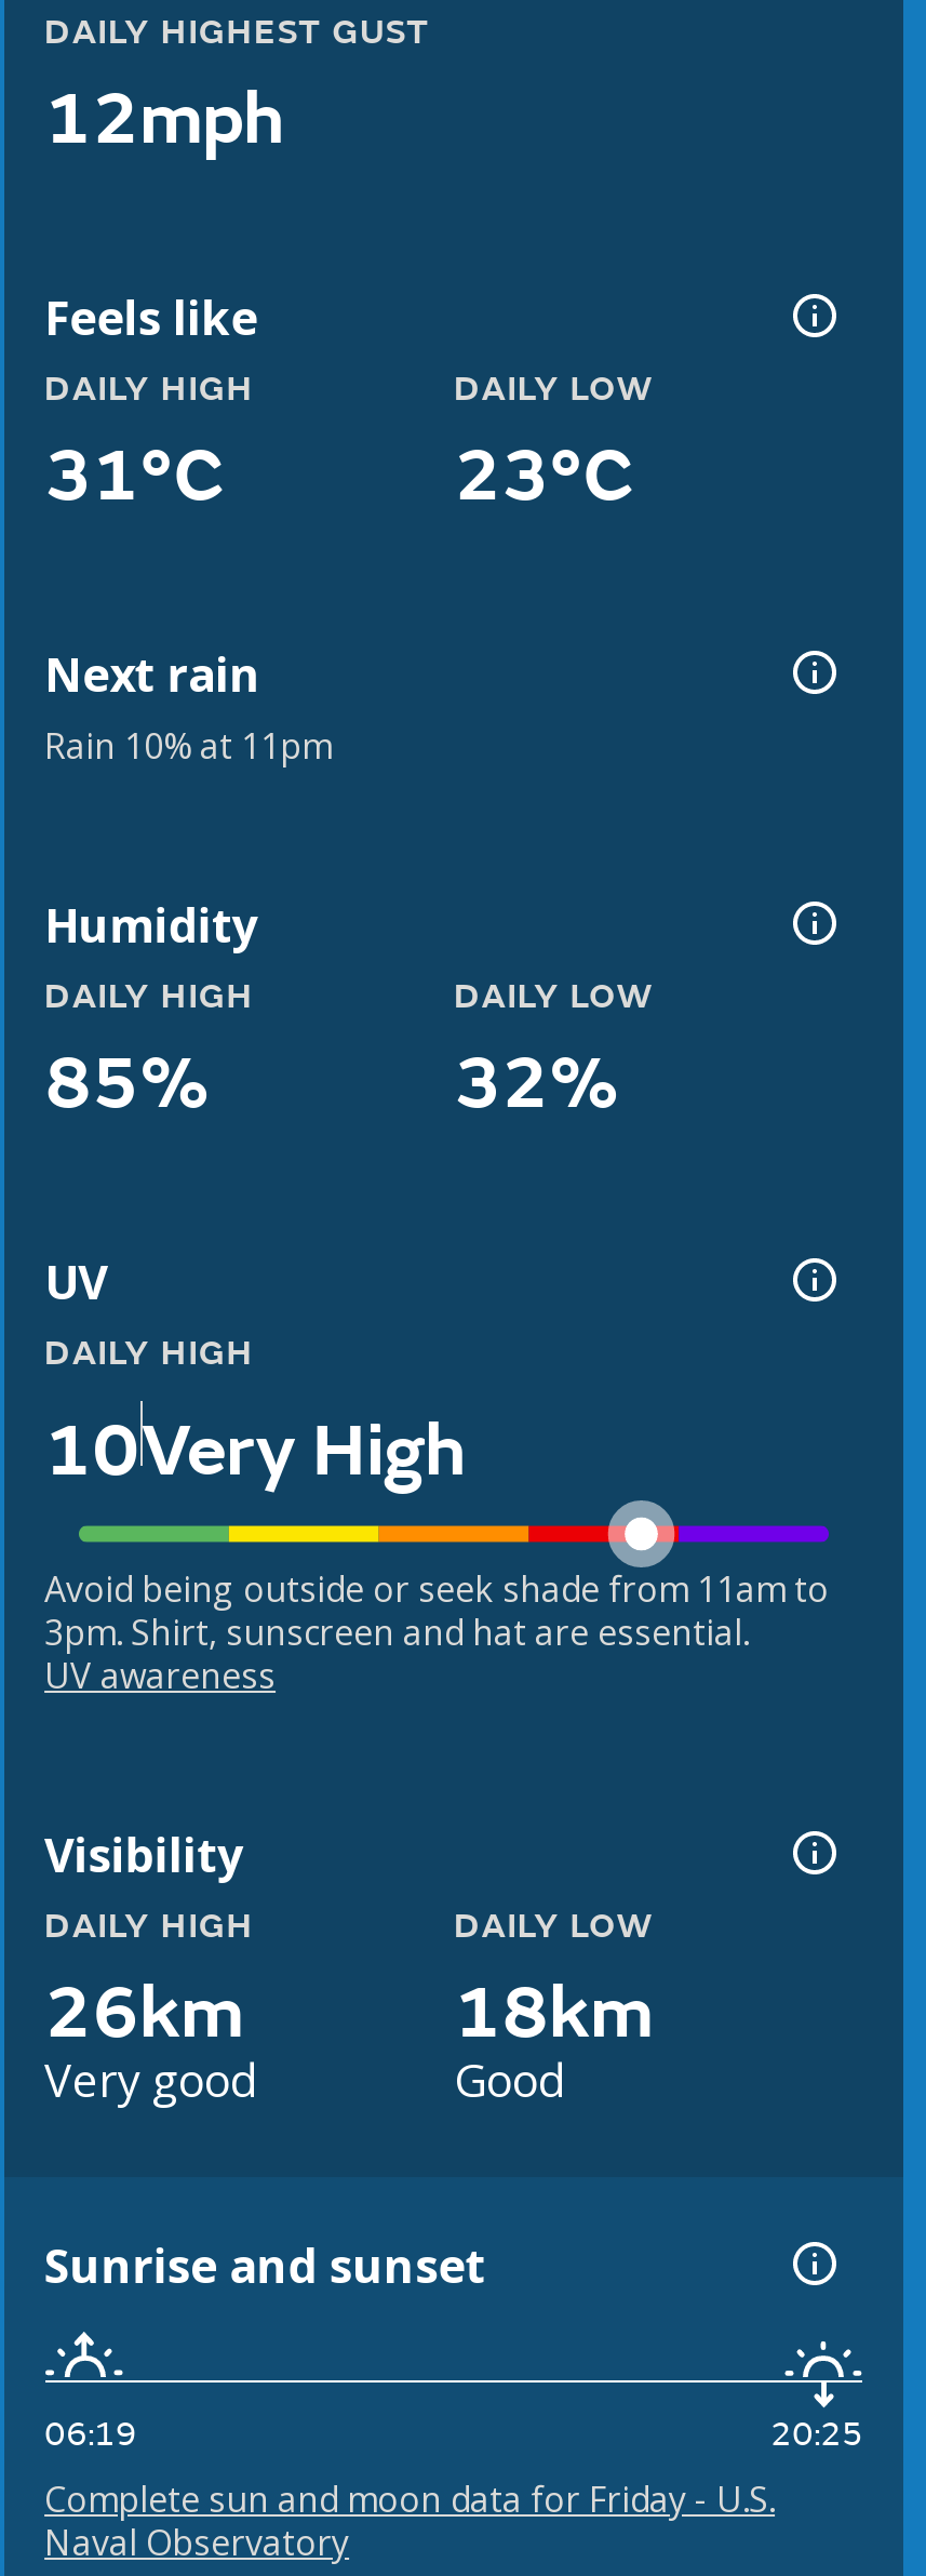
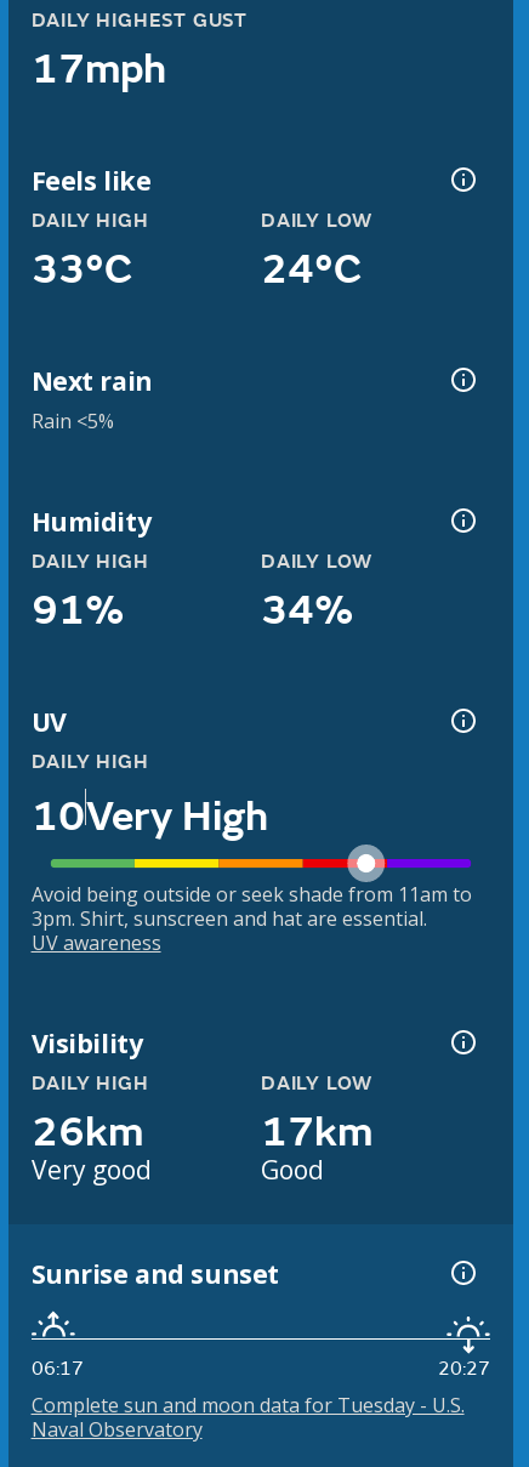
[44,74,284,165] 12mph -> [31,44,166,95] 17mph
[44,431,224,521] 31°C -> [31,244,132,295] 33°C
[454,431,633,521] 23°C -> [261,244,362,295] 24°C
[44,723,332,770] Rain 10% at 11pm -> [31,408,113,435] Rain <5%
[44,1038,211,1129] 85% -> [31,585,124,636] 91%
[454,1038,620,1129] 32% -> [261,585,354,636] 34%
[454,1968,653,2058] 18km -> [261,1107,372,1158] 17km
[44,2413,137,2456] 06:19 -> [31,1357,83,1381] 06:17
[770,2413,863,2456] 20:25 -> [439,1357,491,1381] 20:27
[44,2476,775,2523] Complete sun and moon data for Friday - U.S. -> [31,1392,464,1419] Complete sun and moon data for Tuesday - U.S.

